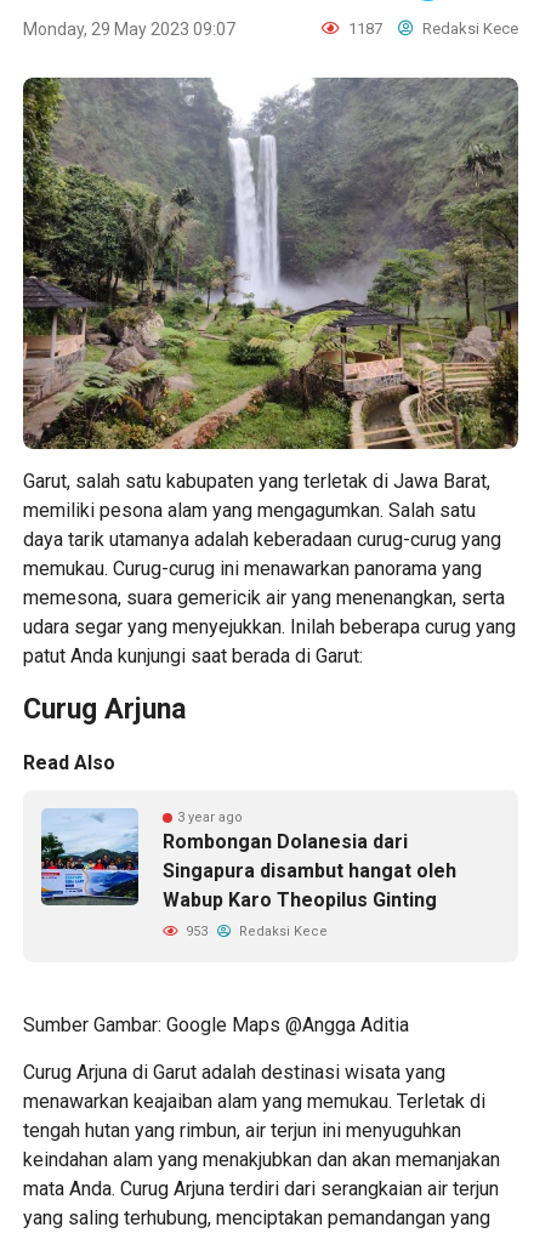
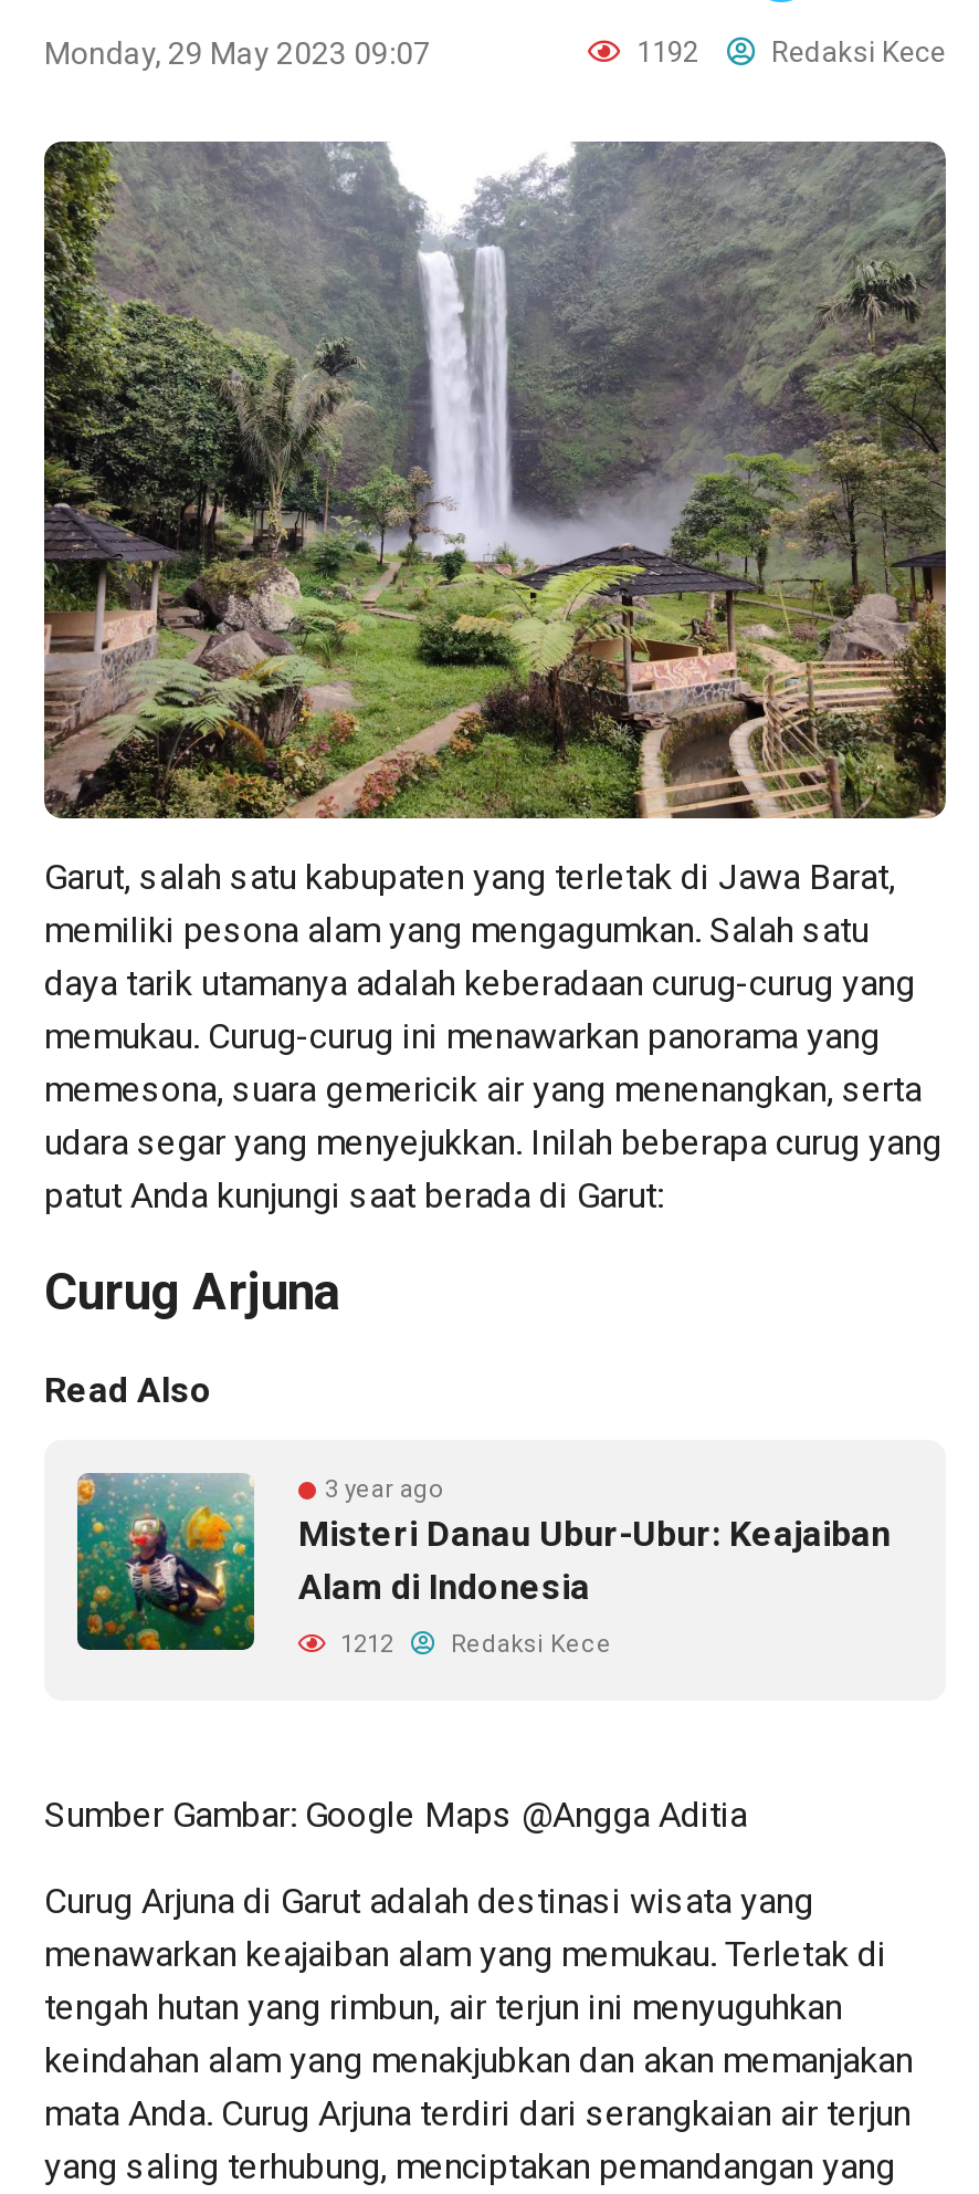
[345,19,518,38] 1187 Redaksi Kece -> [630,35,946,69] 1192 Redaksi Kece
[40,809,456,911] [image] | Rombongan Dolanesia dari | Singapura disambut hangat oleh | Wabup Karo Theopilus Ginting -> [75,1473,891,1652] [image] | Misteri Danau Ubur-Ubur: Keajaiban | Alam di Indonesia
[182,924,328,939] 953 Redaksi Kece -> [334,1630,612,1659] 1212 Redaksi Kece

